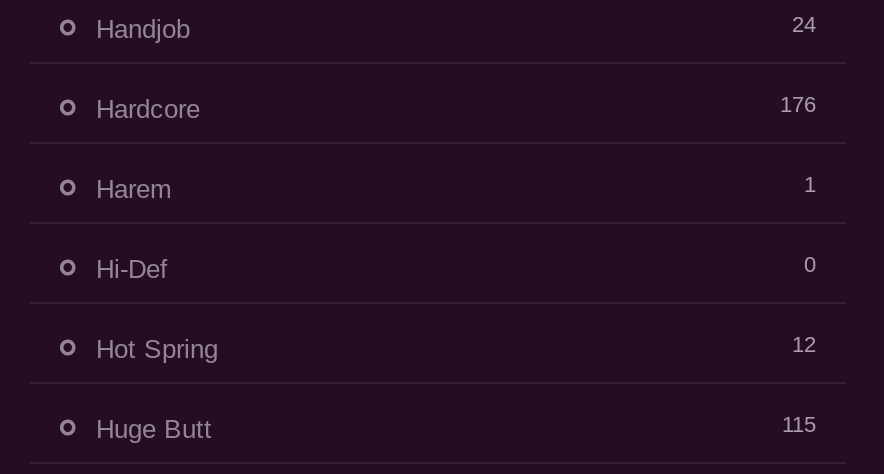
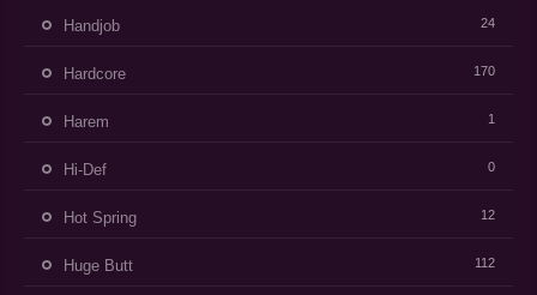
[780,92,816,116] 176 -> [473,64,495,78] 170
[782,412,816,436] 115 -> [475,256,495,270] 112

